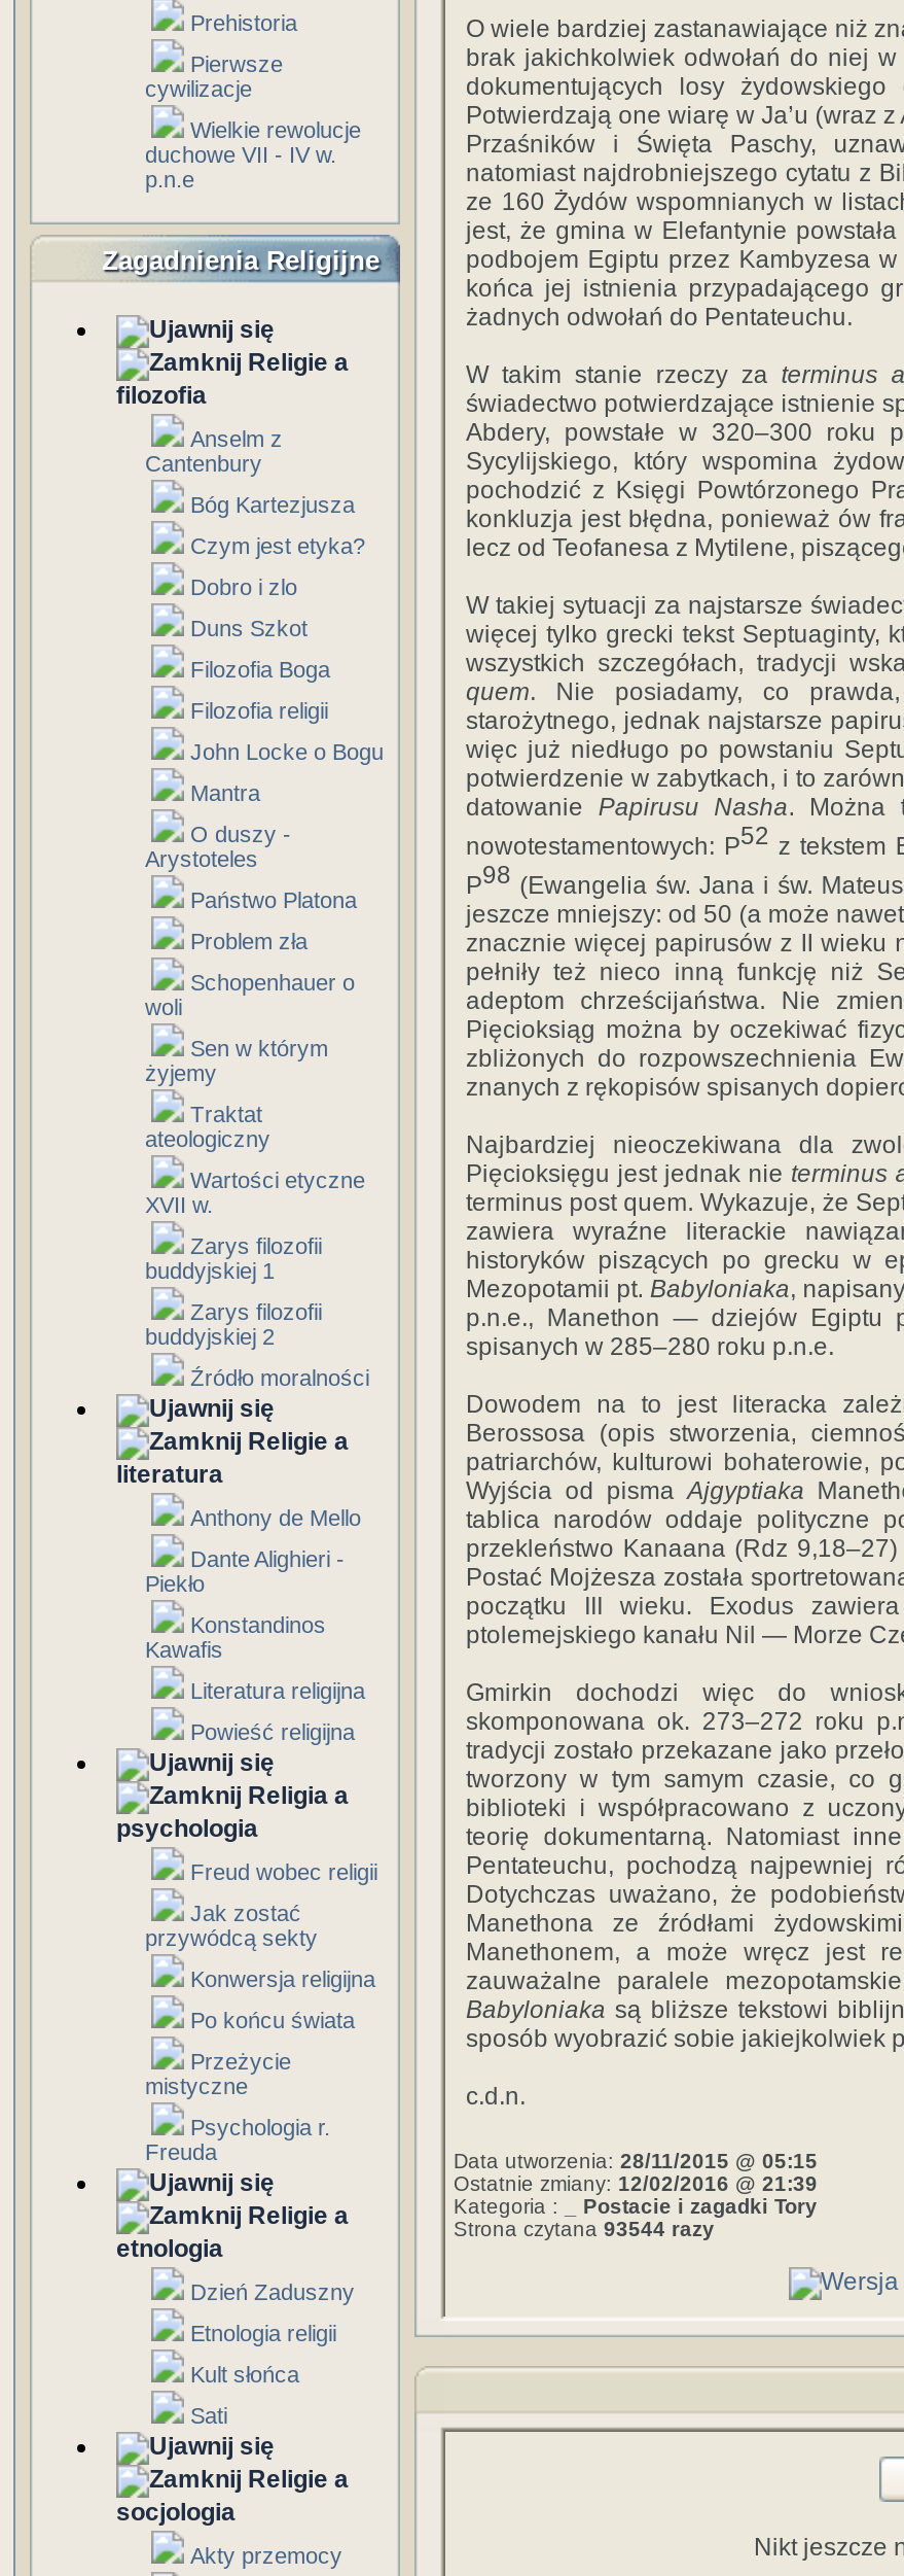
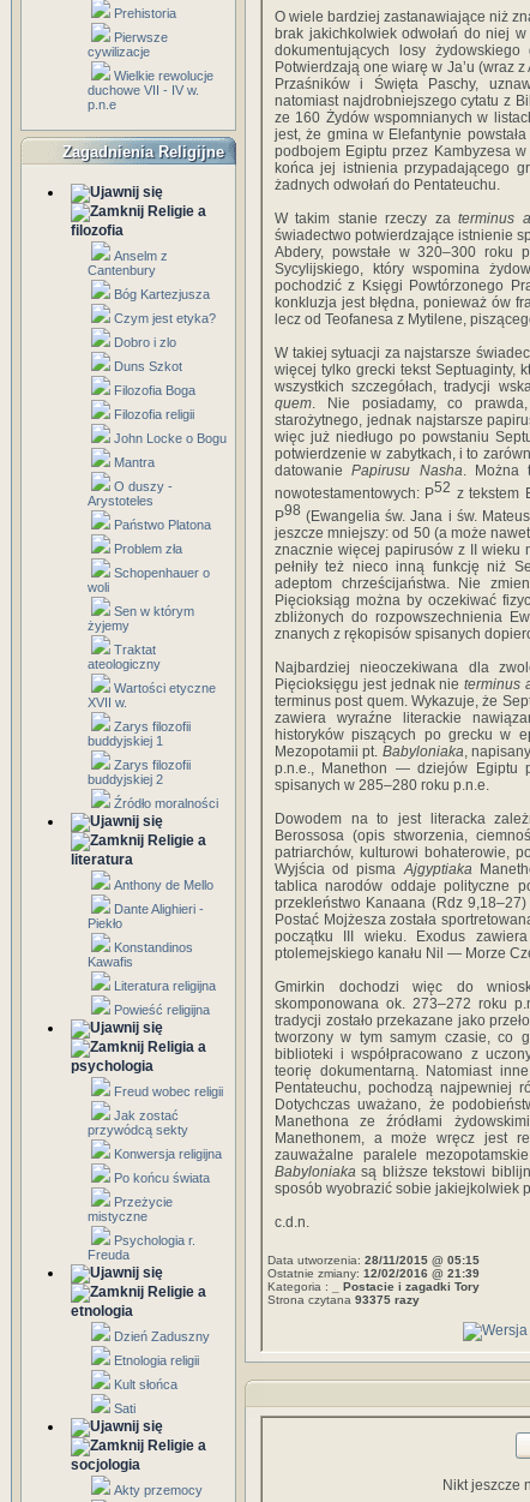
[454,2218,715,2240] Strona czytana 93544 razy -> [267,1293,420,1306] Strona czytana 93375 razy

